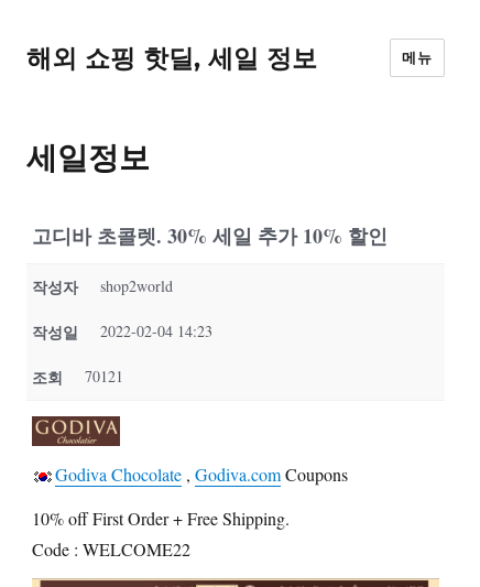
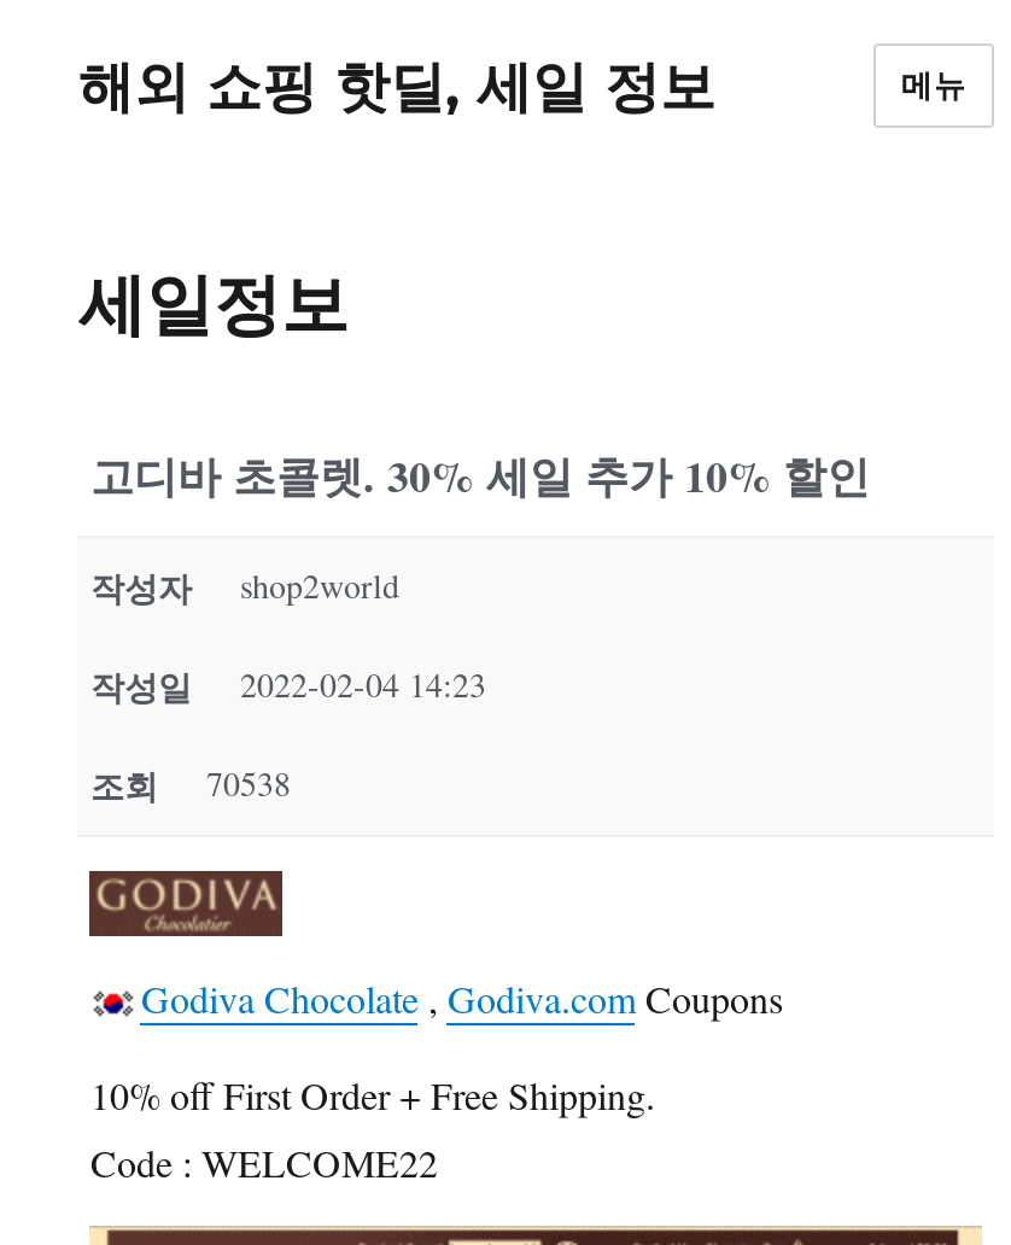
[32,366,124,389] 조회 70121 -> [90,760,291,811] 조회 70538

